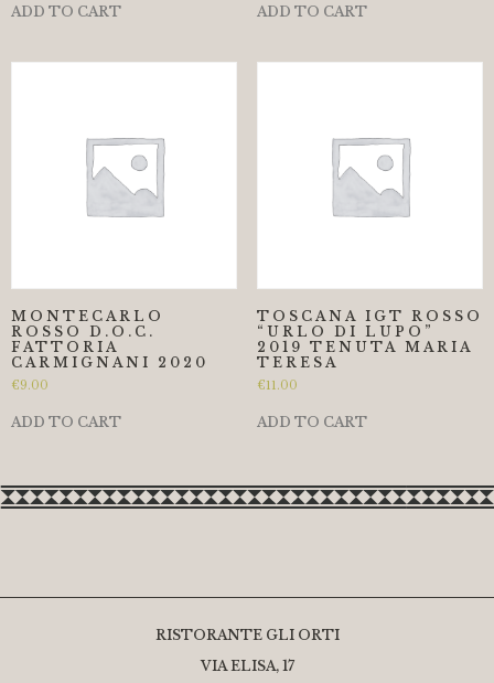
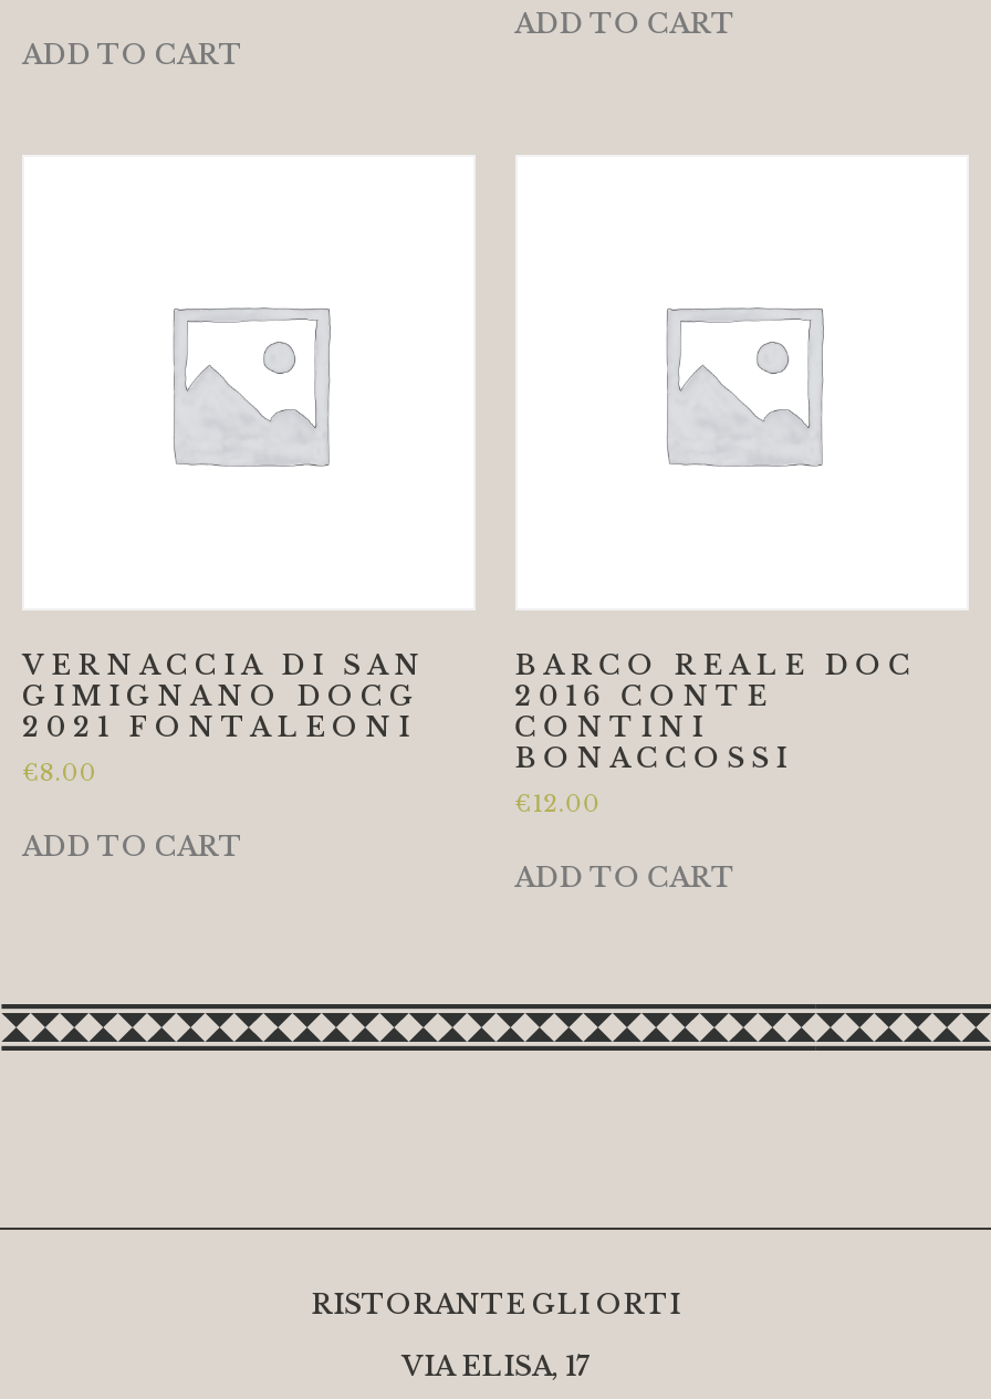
[11,308,208,370] MONTECARLO | ROSSO D.O.C. | FATTORIA | CARMIGNANI 2020 -> [22,647,427,743] VERNACCIA DI SAN | GIMIGNANO DOCG | 2021 FONTALEONI
[256,308,483,370] TOSCANA IGT ROSSO | “URLO DI LUPO” | 2019 TENUTA MARIA | TERESA -> [515,647,917,773] BARCO REALE DOC | 2016 CONTE | CONTINI | BONACCOSSI
[11,378,49,392] €9.00 -> [22,758,97,787] €8.00
[256,378,297,392] €11.00 -> [515,789,601,818] €12.00

